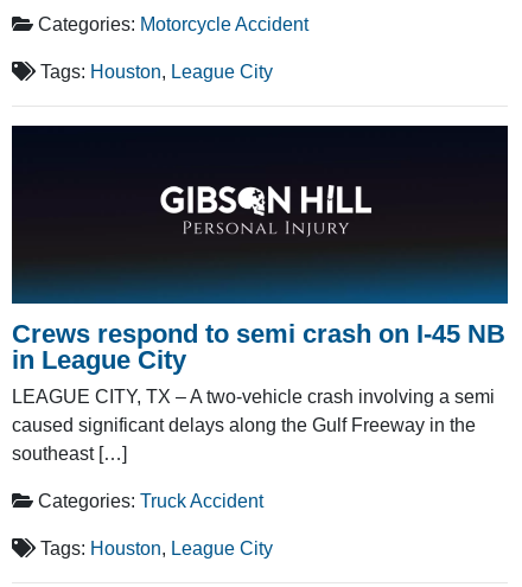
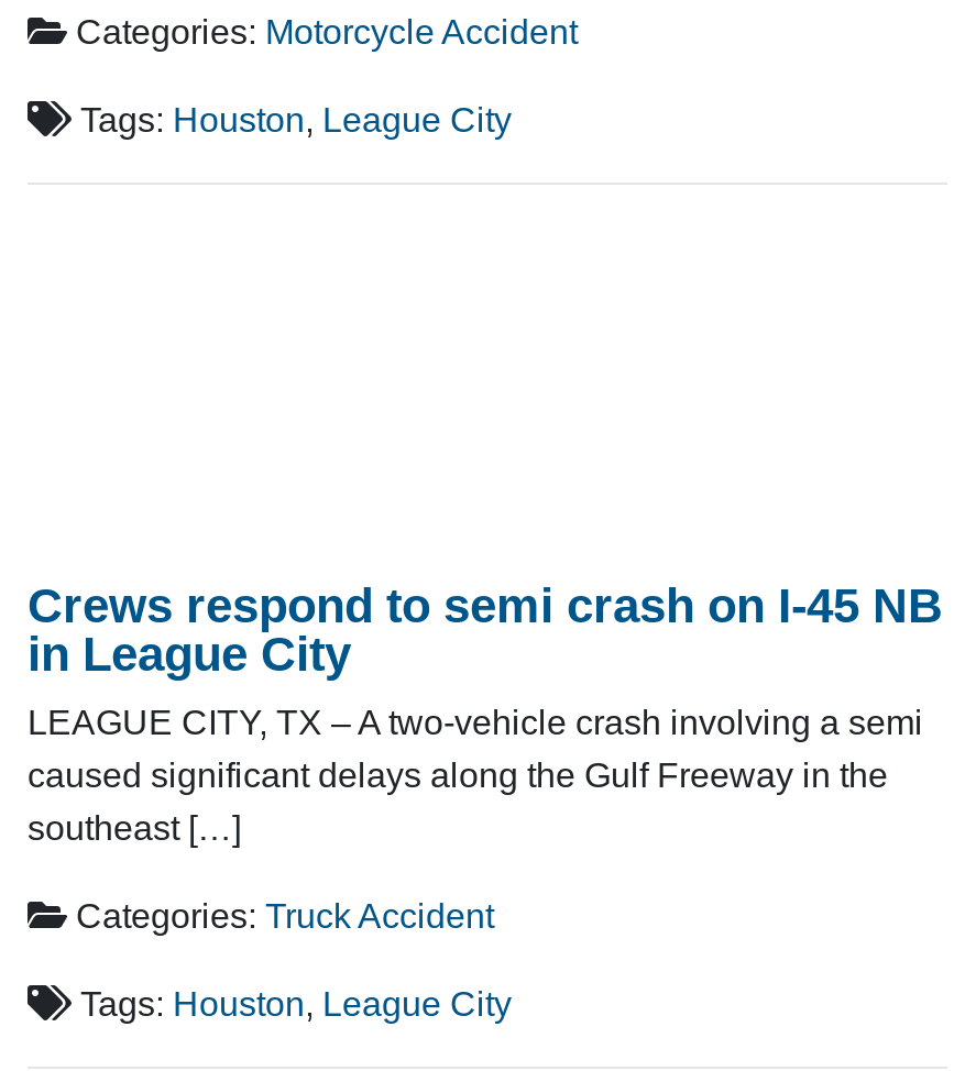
[11,125,509,305] [image] -> none

